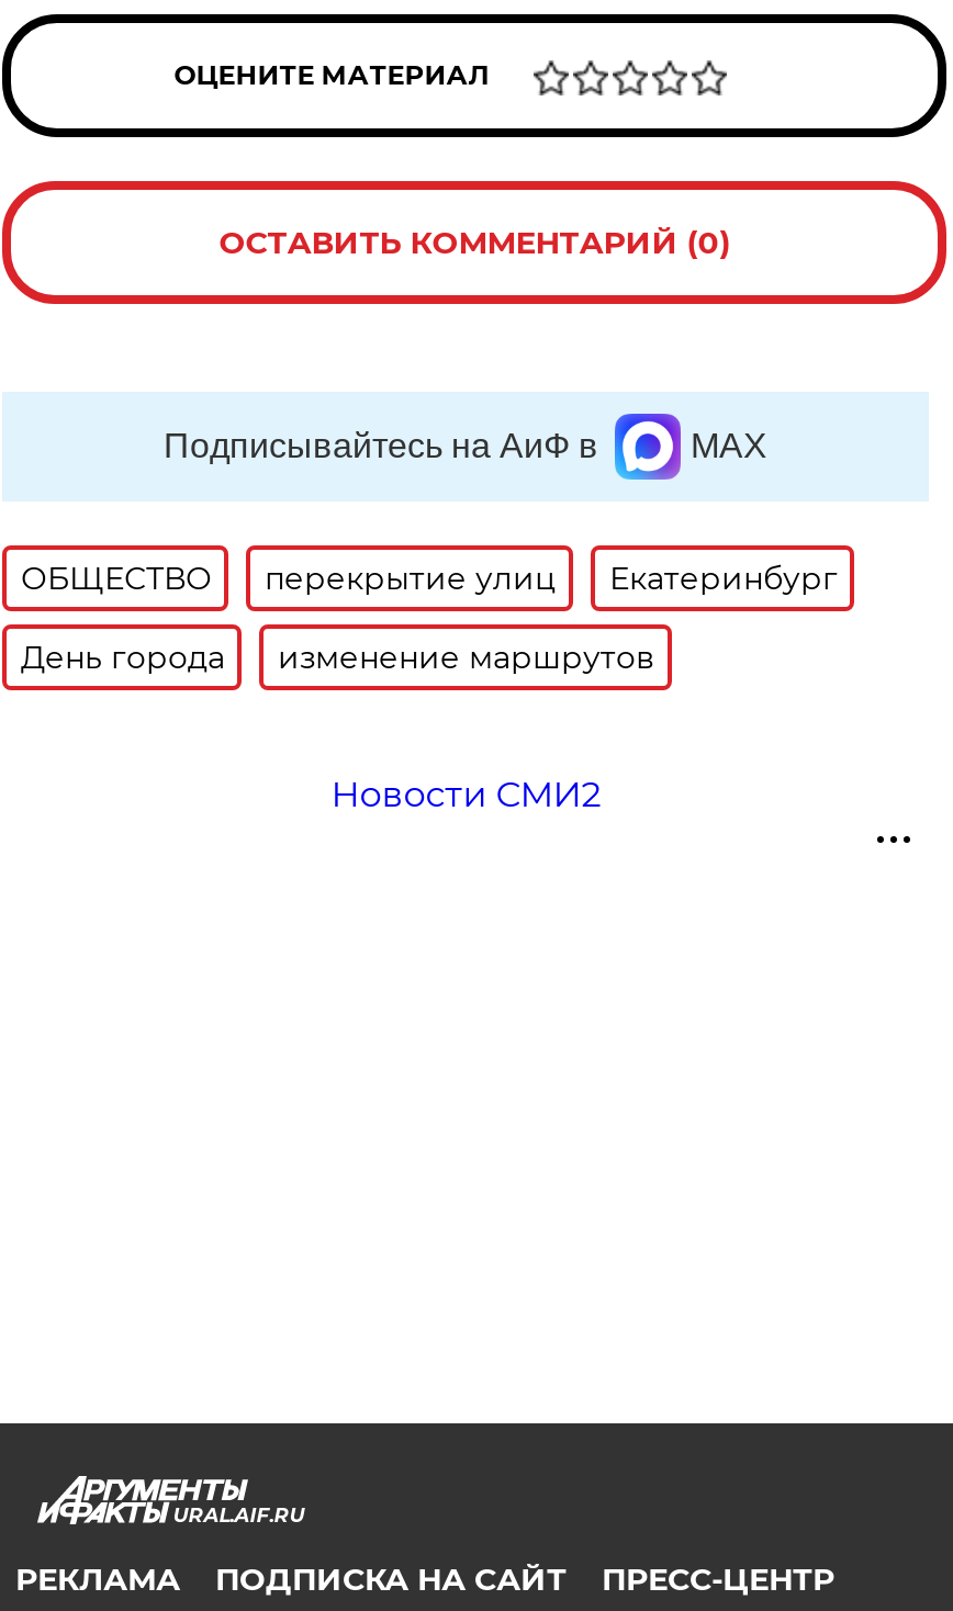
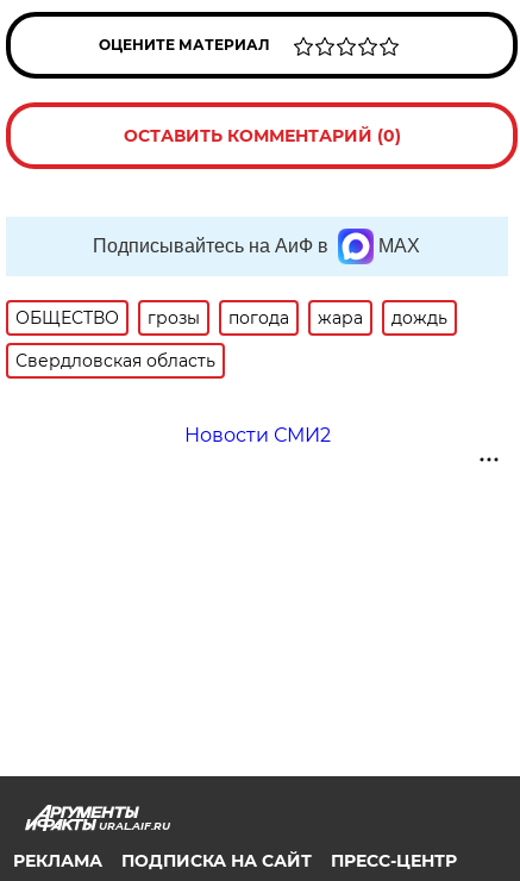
[264,559,837,598] перекрытие улиц | Екатеринбург -> [148,307,448,329] грозы | погода | жара | дождь
[21,638,655,677] День города | изменение маршрутов -> [16,350,216,371] Свердловская область

